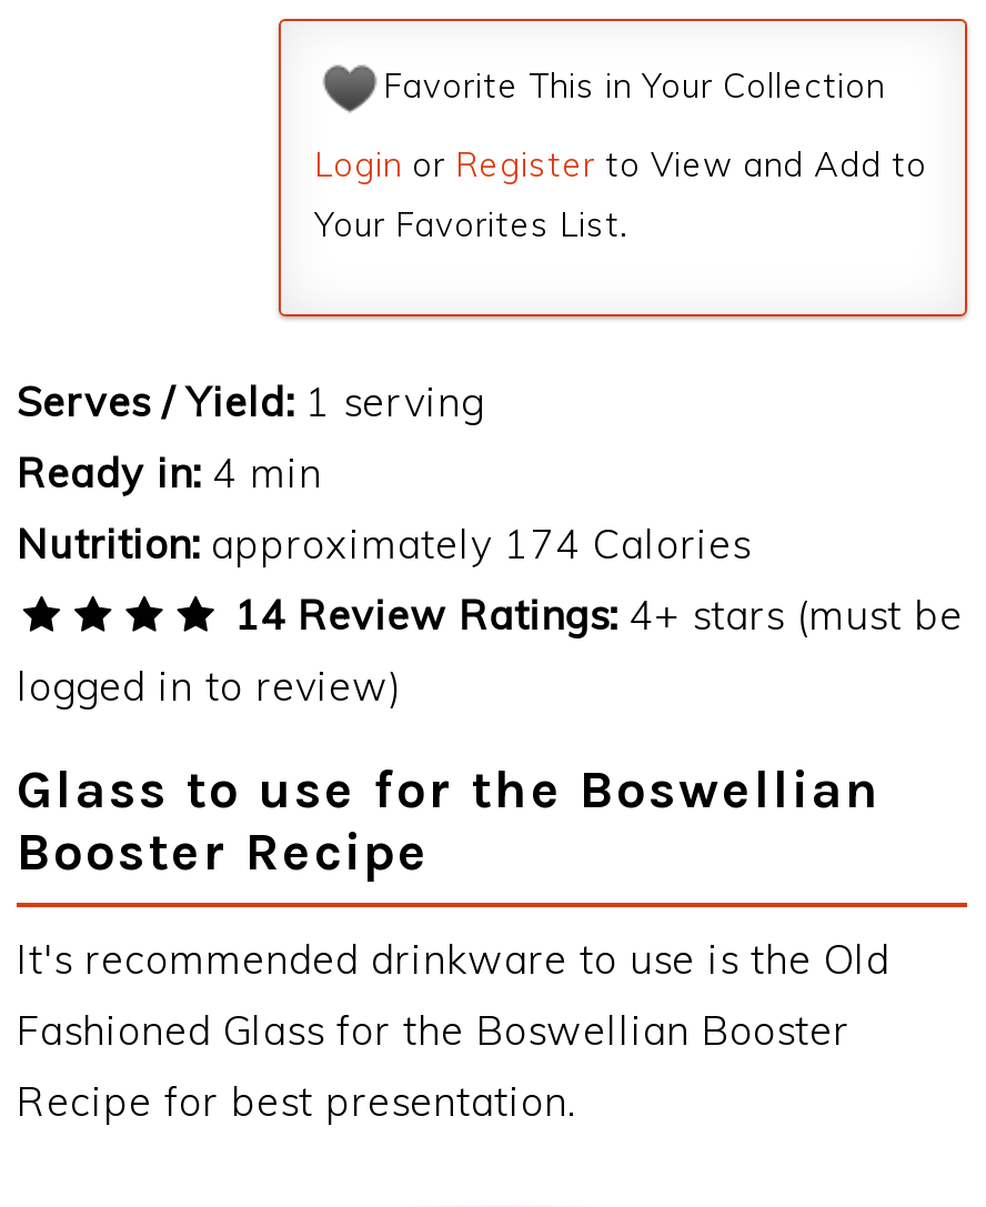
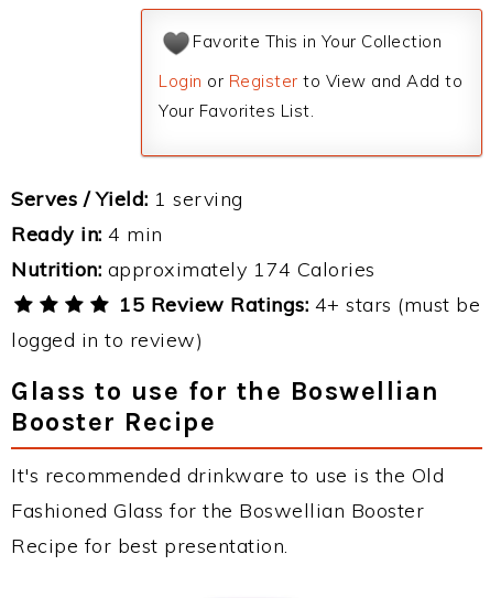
[222,590,963,641] 14 Review Ratings: 4+ stars (must be -> [113,292,480,317] 15 Review Ratings: 4+ stars (must be

